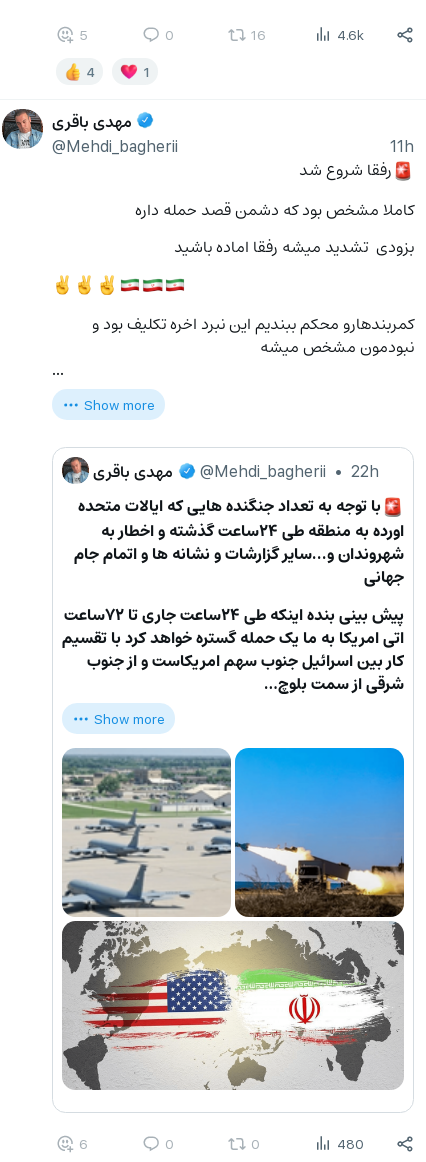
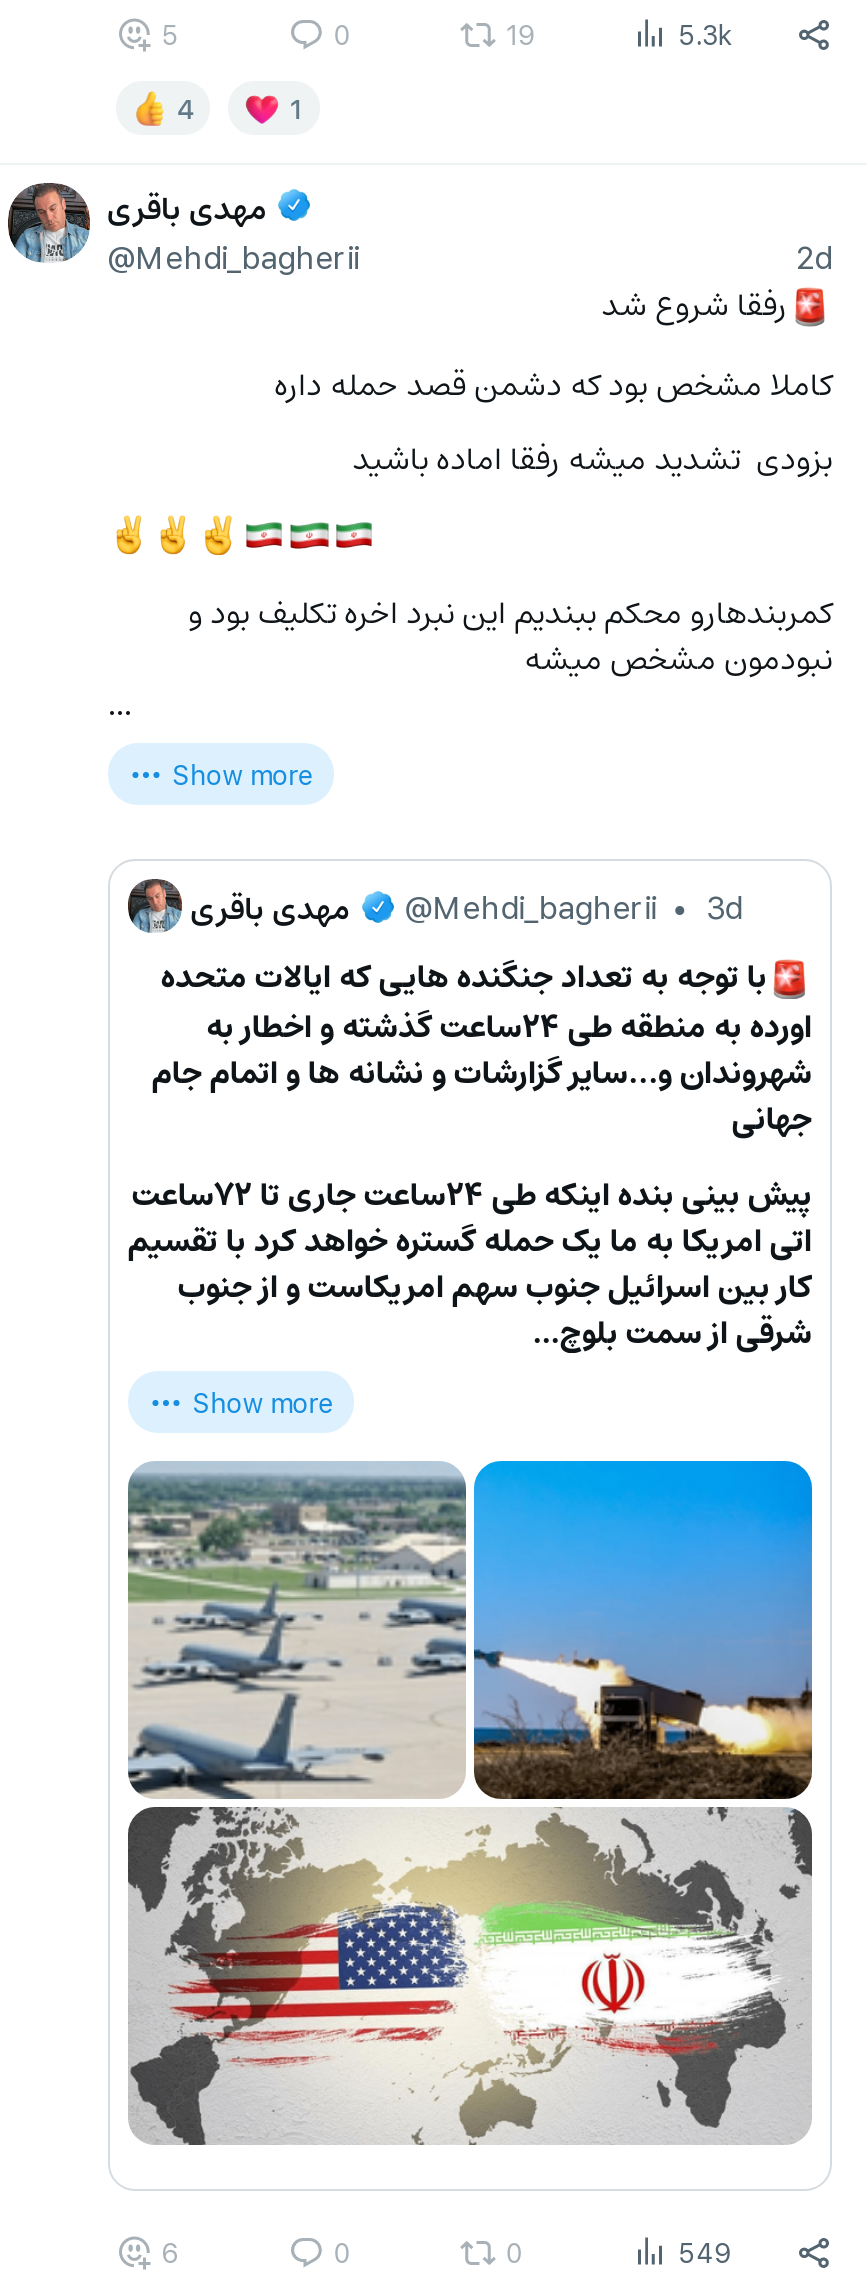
[251,25,364,44] 16 | 4.6k -> [506,15,732,53] 19 | 5.3k
[390,135,414,156] 11h -> [796,235,832,277] 2d
[200,460,379,481] @Mehdi_bagherii • 22h -> [404,886,742,928] @Mehdi_bagherii • 3d
[337,1134,364,1153] 480 -> [678,2232,732,2270] 549

